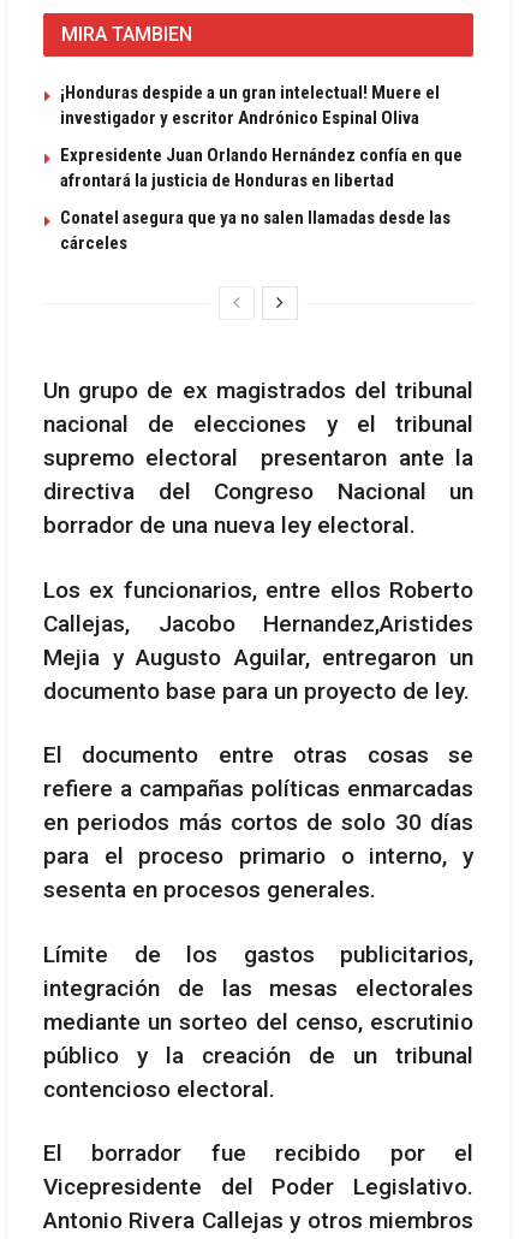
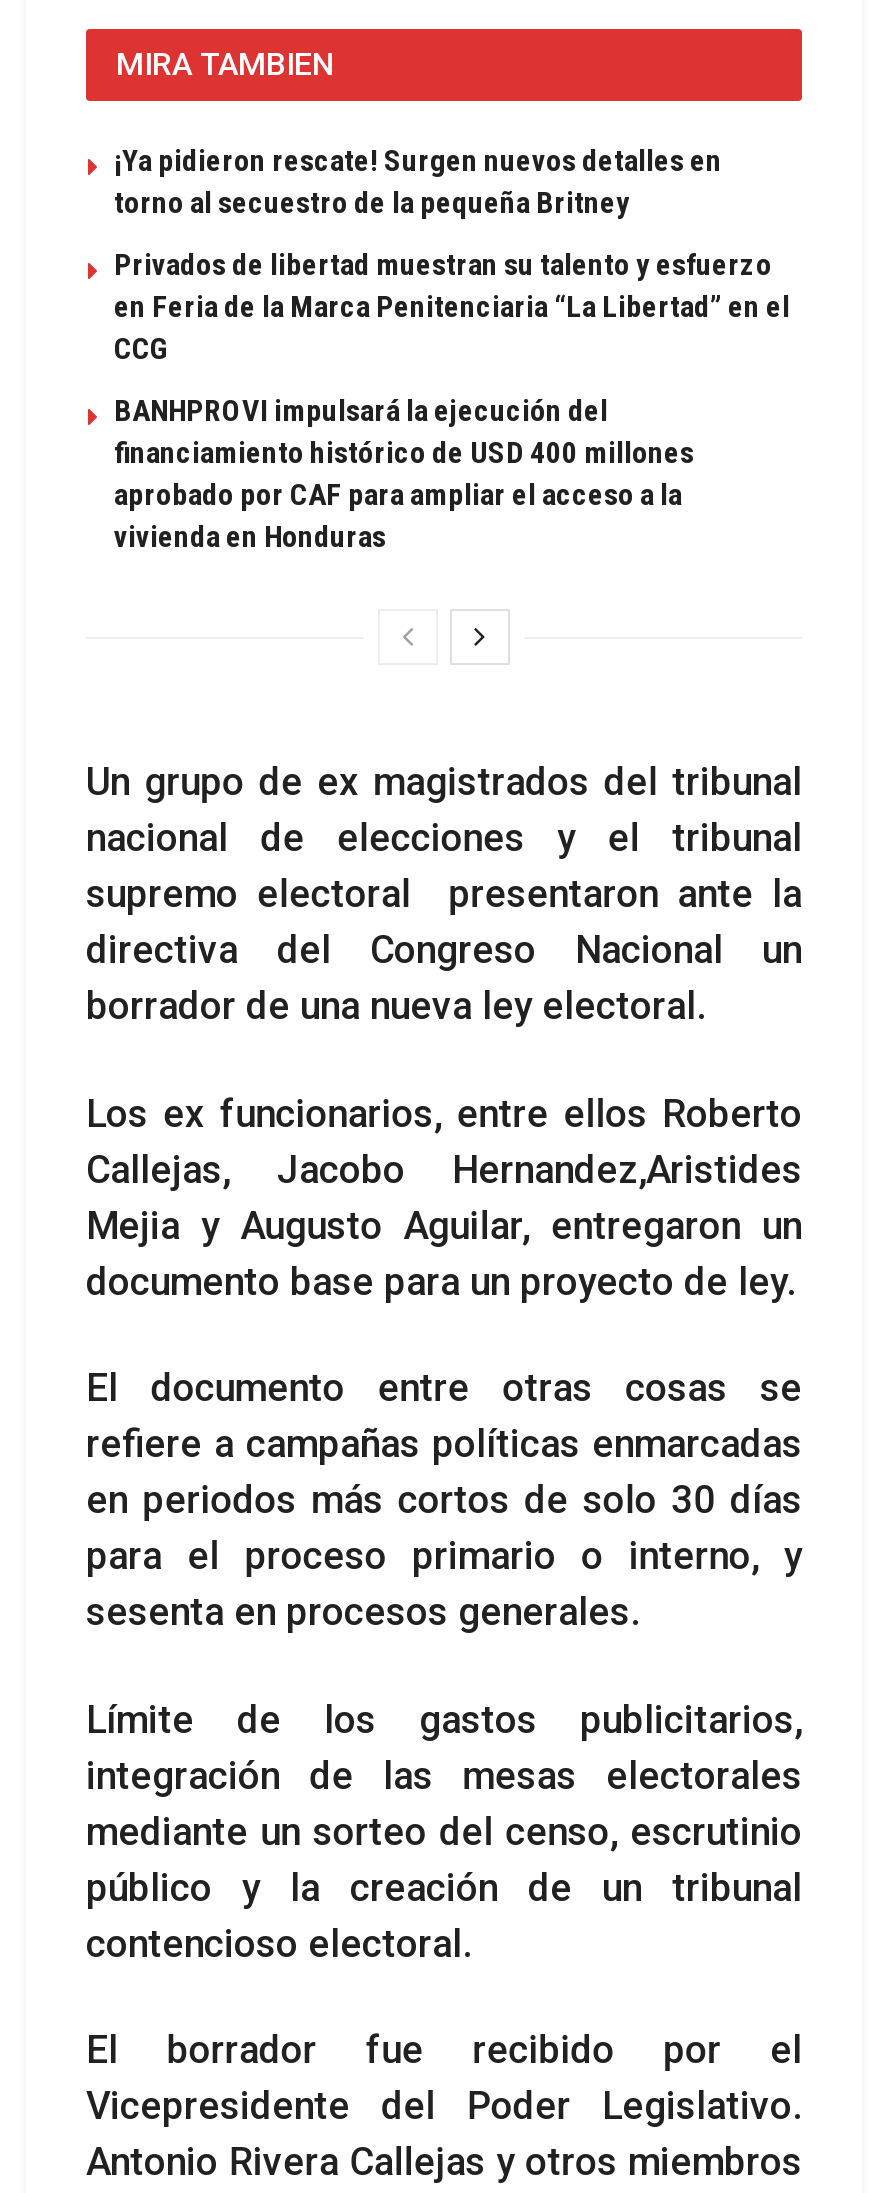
[60,82,440,128] ¡Honduras despide a un gran intelectual! Muere el | investigador y escritor Andrónico Espinal Oliva -> [114,143,722,221] ¡Ya pidieron rescate! Surgen nuevos detalles en | torno al secuestro de la pequeña Britney
[60,144,463,191] Expresidente Juan Orlando Hernández confía en que | afrontará la justicia de Honduras en libertad -> [114,247,790,367] Privados de libertad muestran su talento y esfuerzo | en Feria de la Marca Penitenciaria “La Libertad” en el | CCG
[60,207,451,254] Conatel asegura que ya no salen llamadas desde las | cárceles -> [114,393,694,555] BANHPROVI impulsará la ejecución del | financiamiento histórico de USD 400 millones | aprobado por CAF para ampliar el acceso a la | vivienda en Honduras

